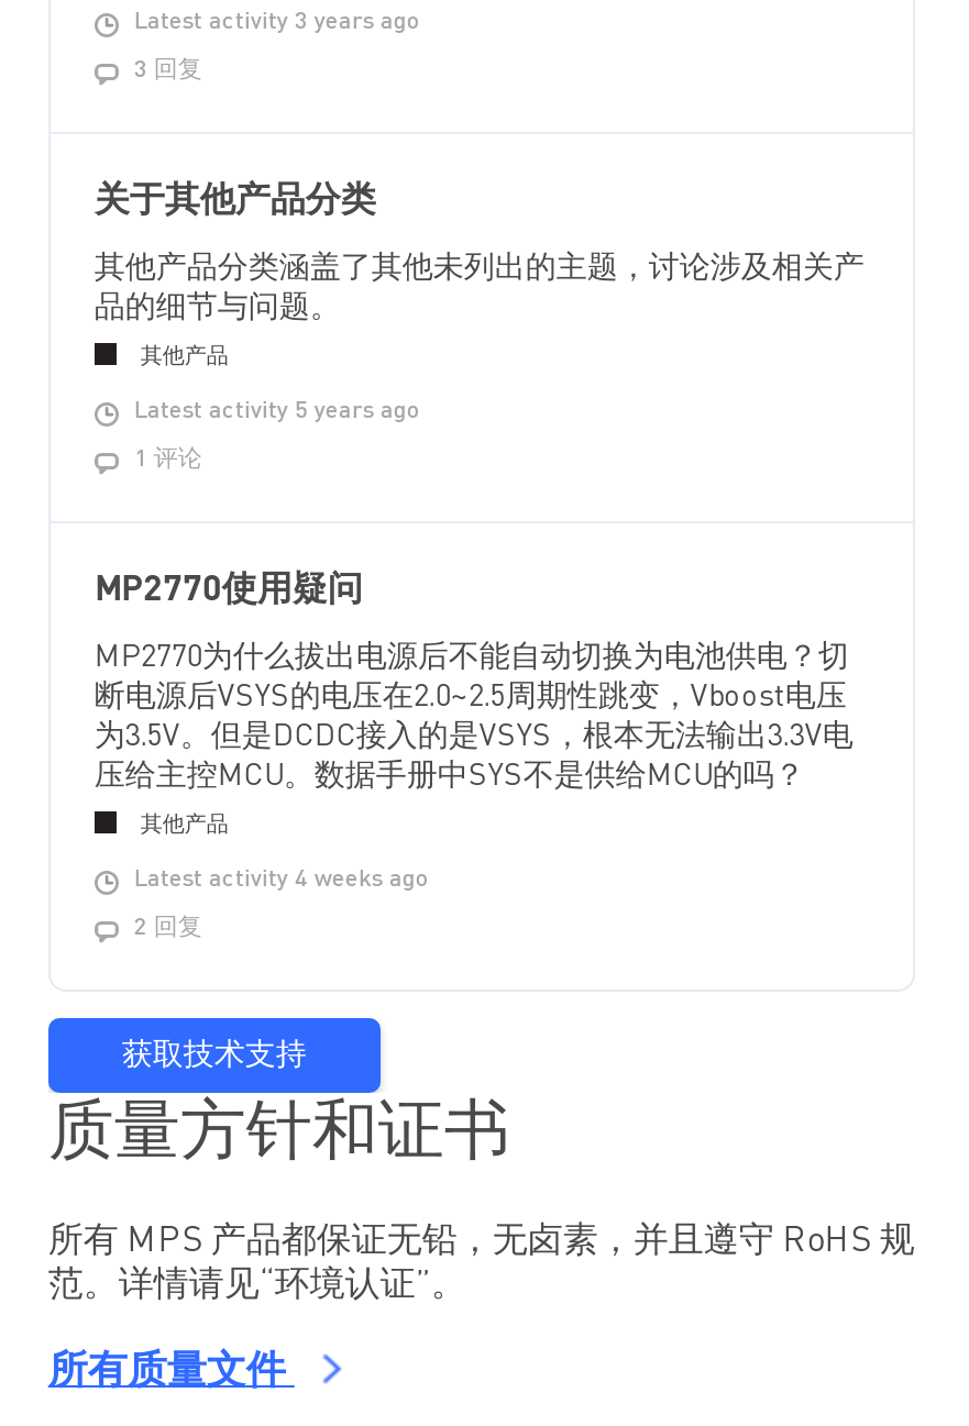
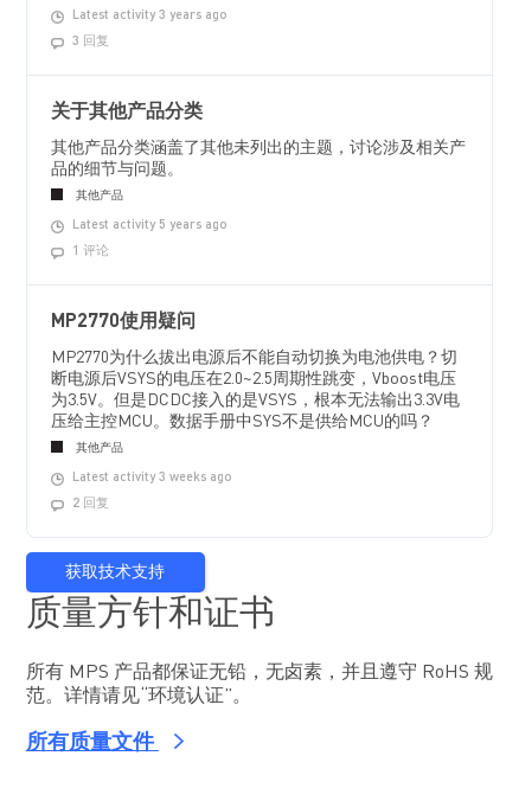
[134,869,431,893] Latest activity 4 weeks ago -> [72,472,232,485] Latest activity 3 weeks ago

